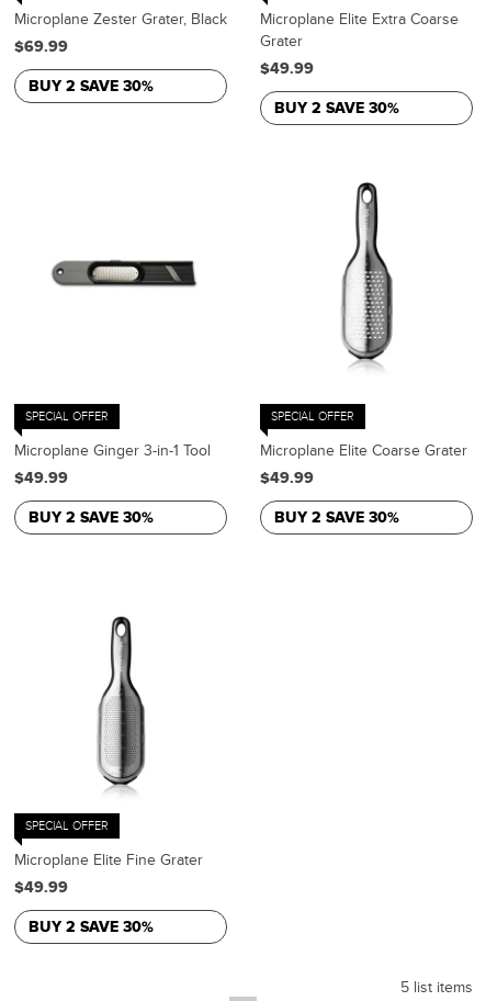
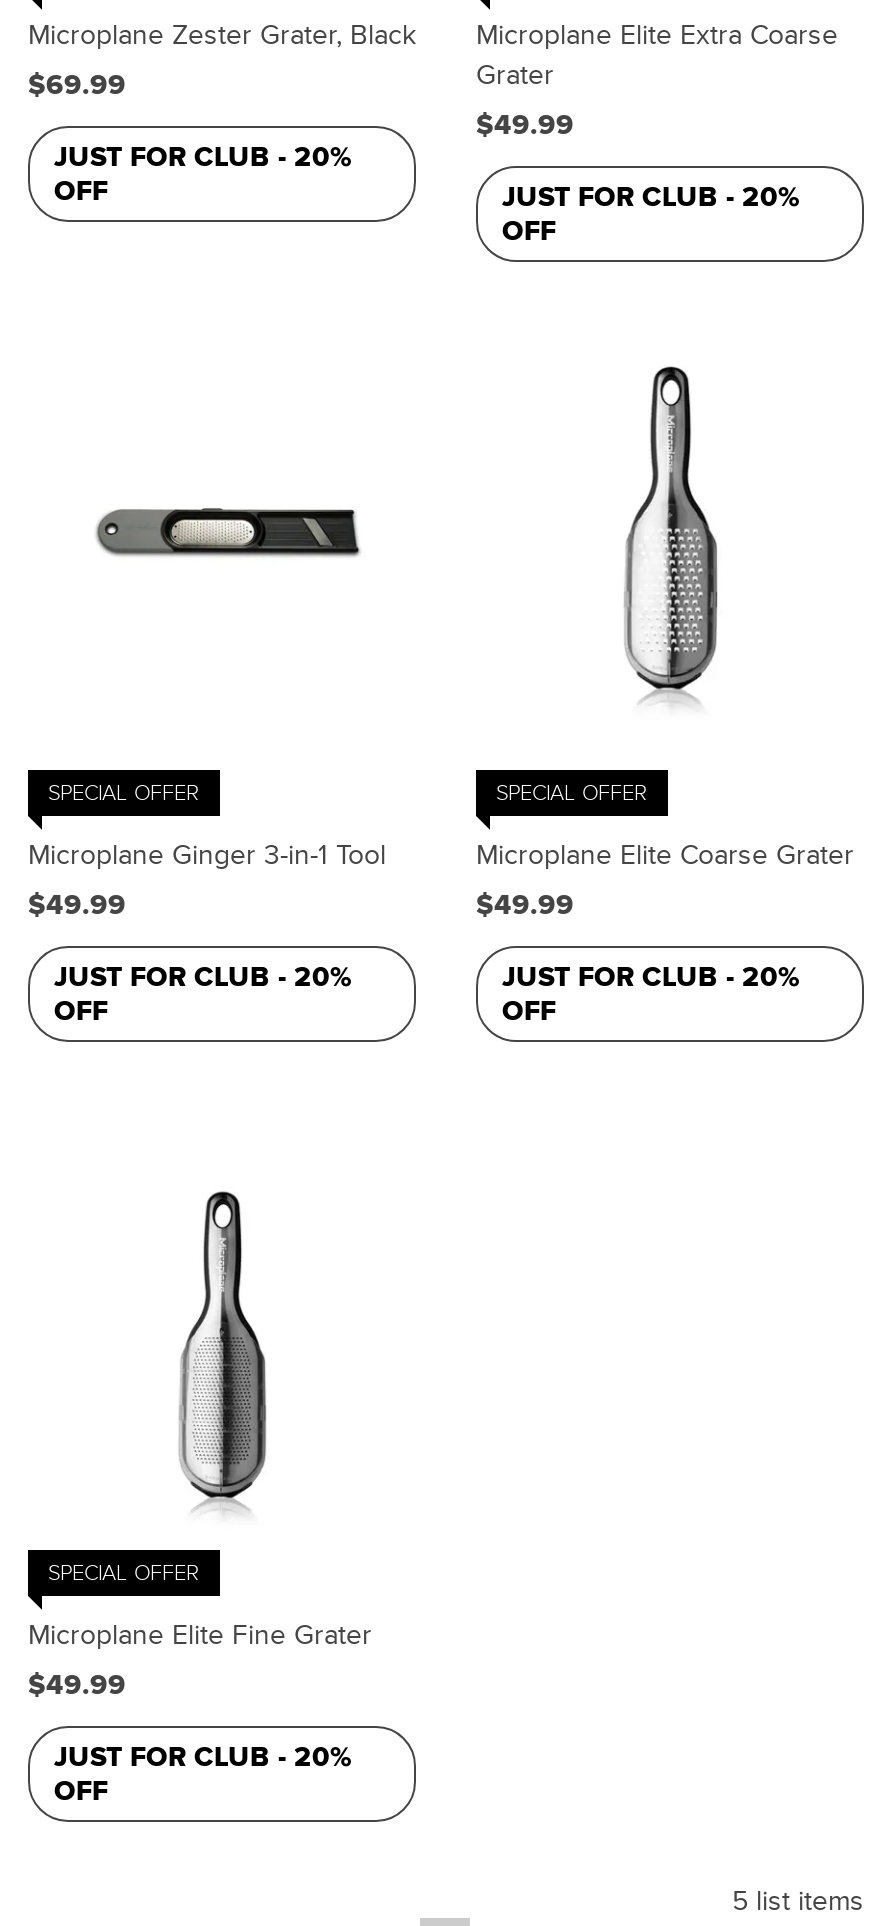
[29,77,154,95] BUY 2 SAVE 30% -> [54,140,352,208] JUST FOR CLUB - 20% | OFF
[274,99,399,117] BUY 2 SAVE 30% -> [502,180,800,248] JUST FOR CLUB - 20% | OFF
[29,508,154,527] BUY 2 SAVE 30% -> [54,960,352,1028] JUST FOR CLUB - 20% | OFF
[274,508,399,527] BUY 2 SAVE 30% -> [502,960,800,1028] JUST FOR CLUB - 20% | OFF
[29,917,154,936] BUY 2 SAVE 30% -> [54,1740,352,1808] JUST FOR CLUB - 20% | OFF

